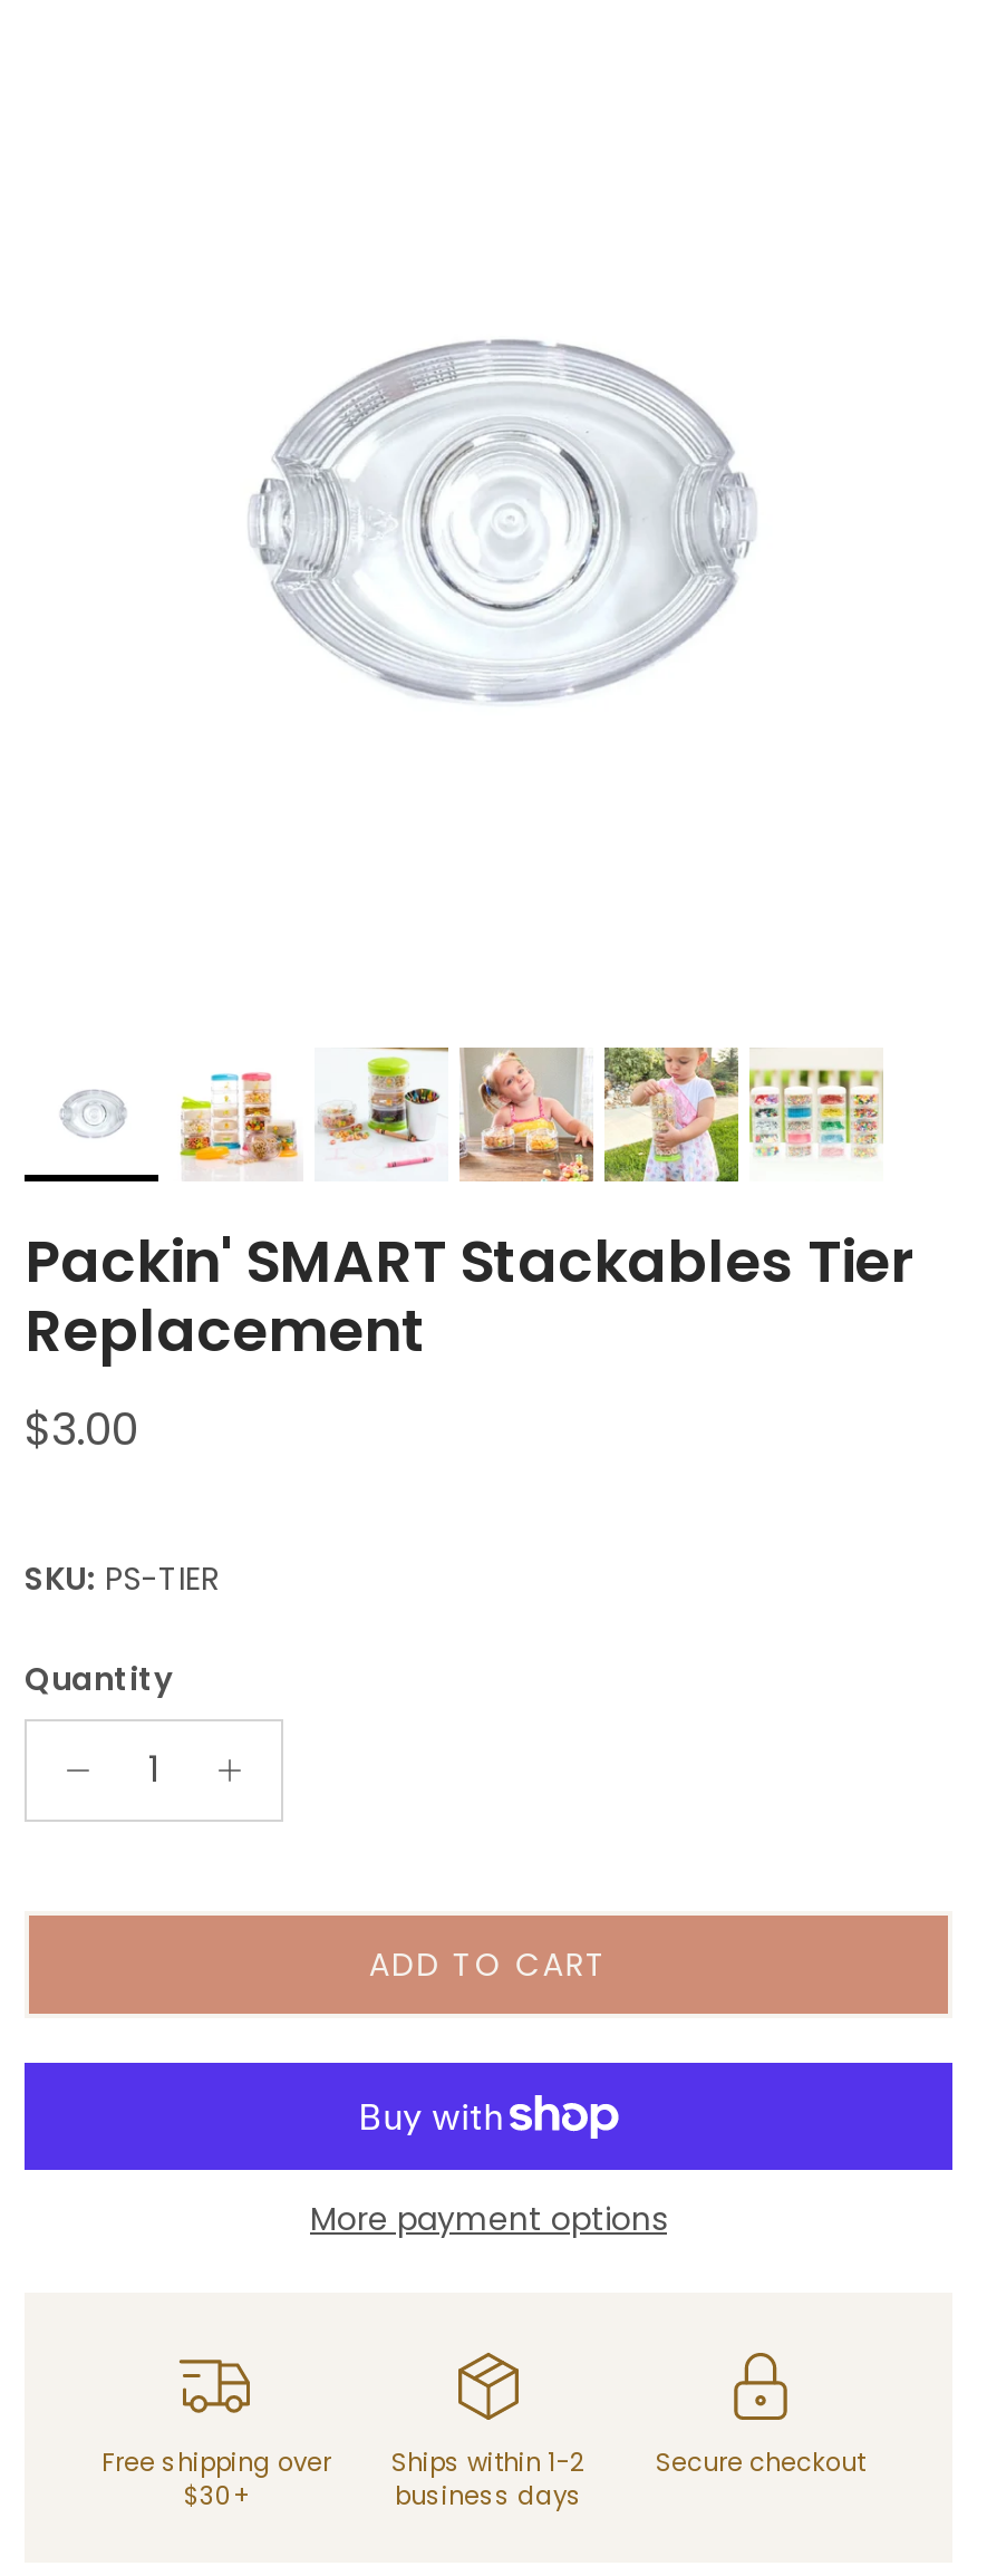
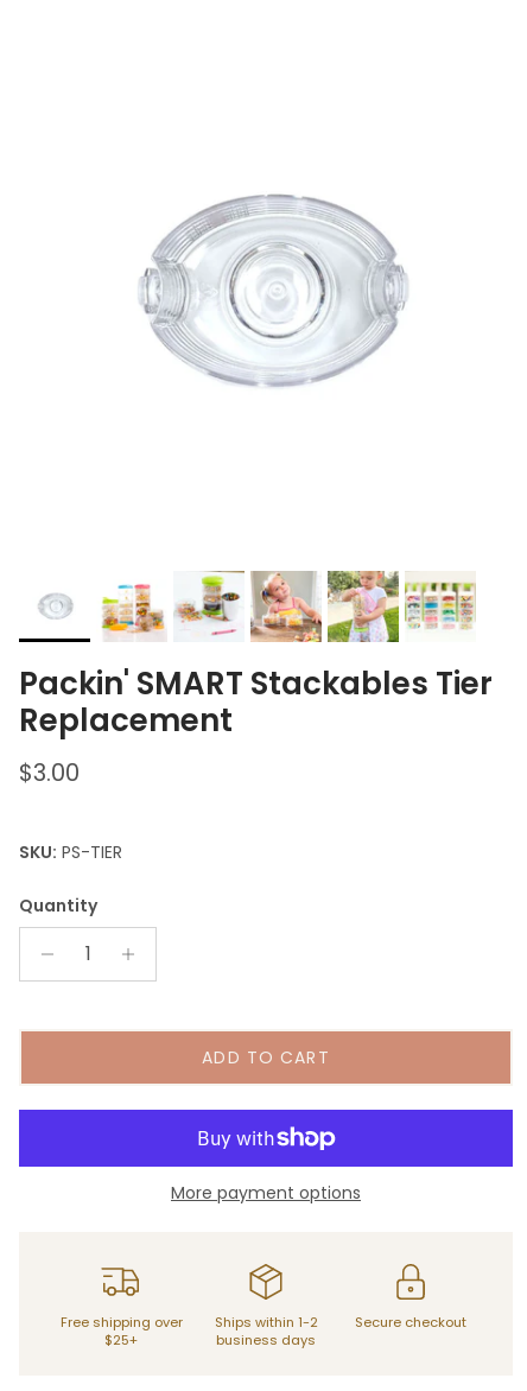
[184,2477,249,2513] $30+ -> [104,1330,138,1349] $25+

